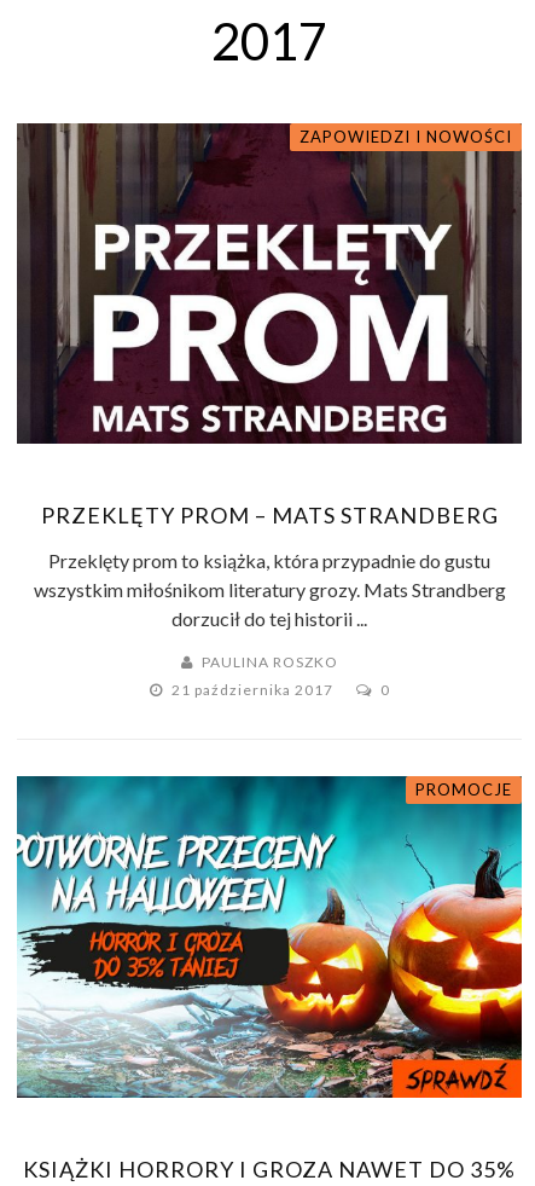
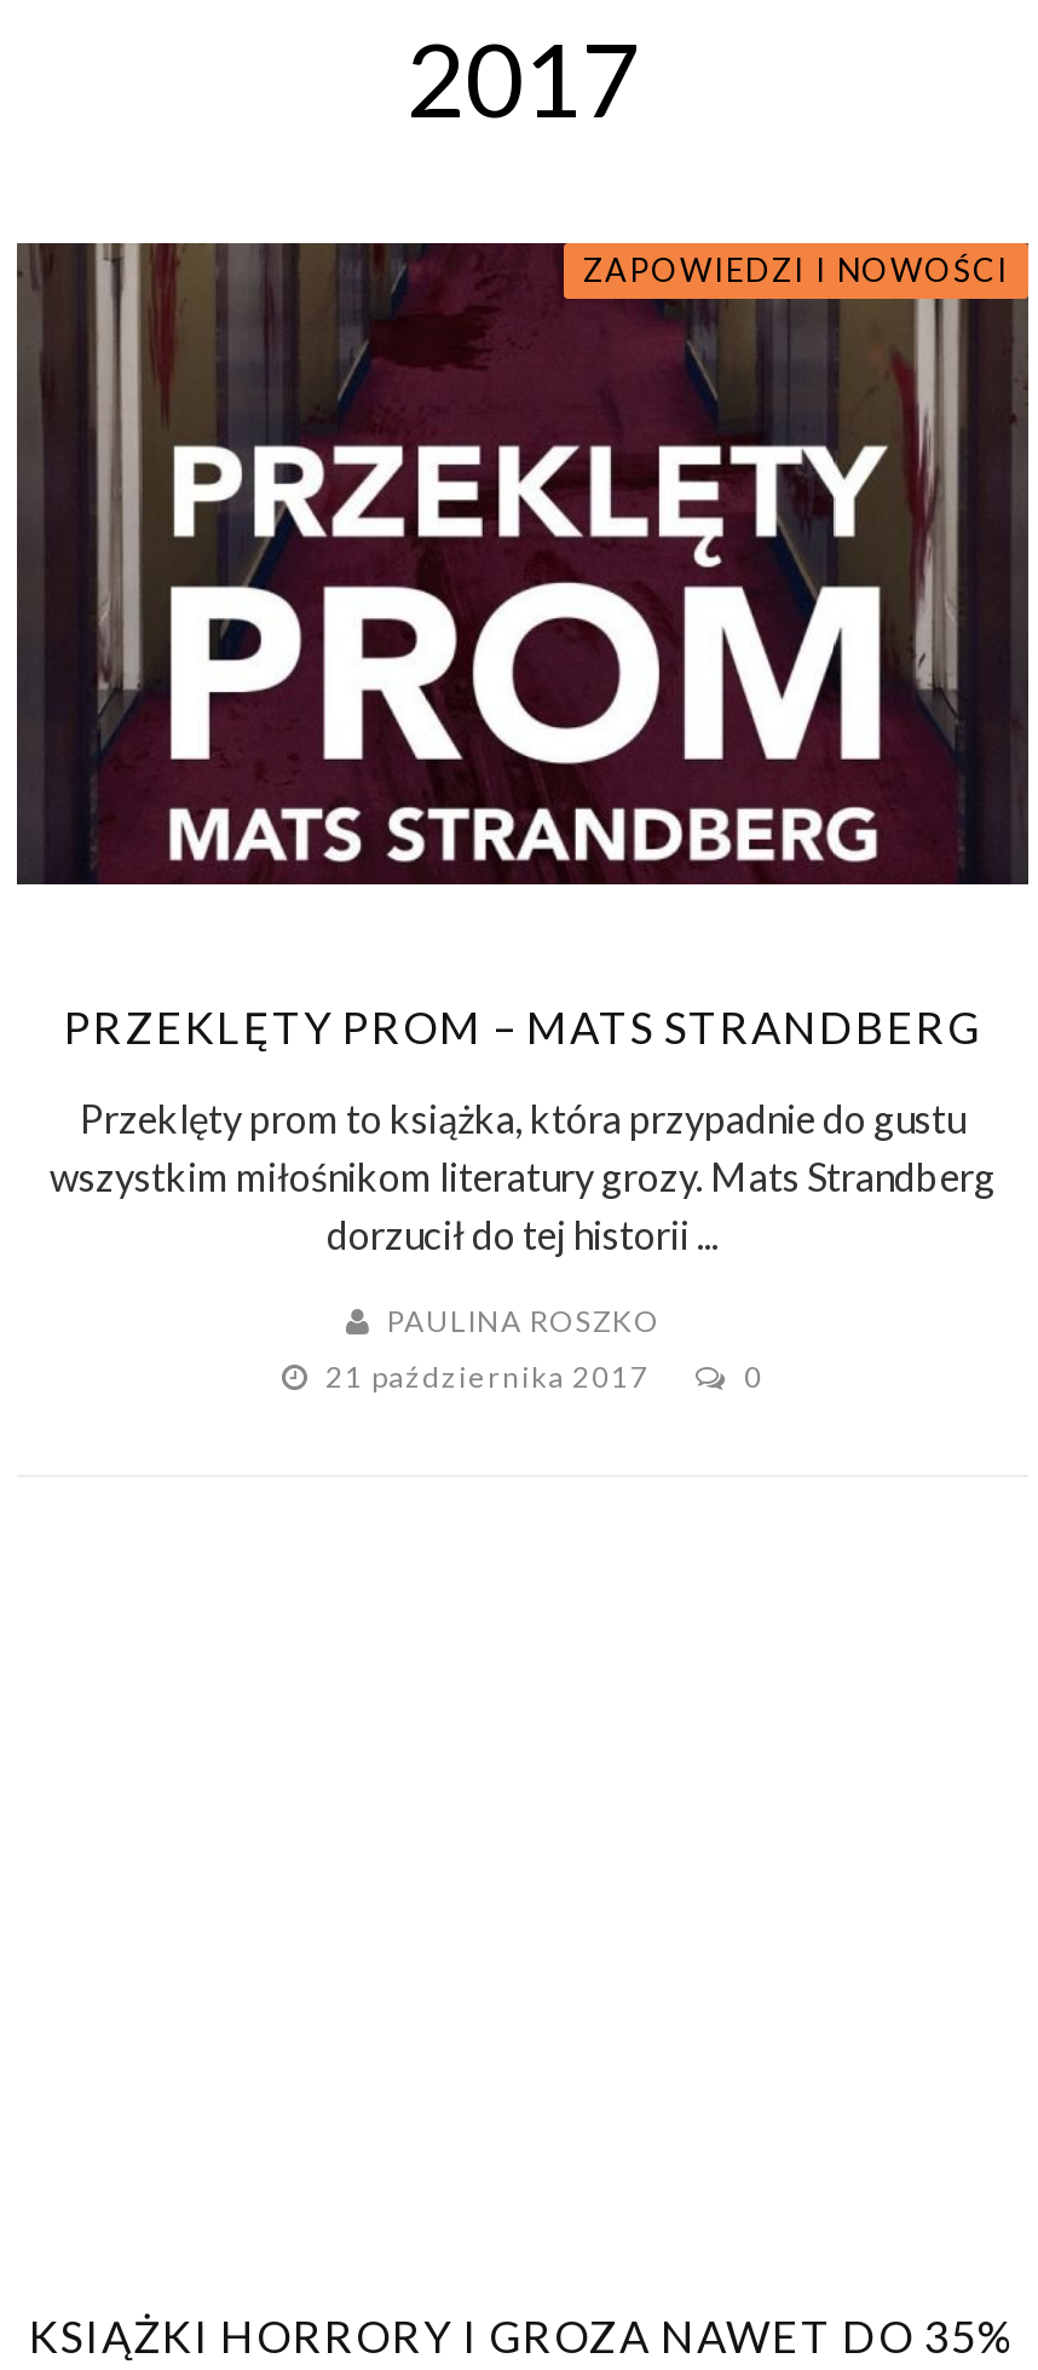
[16,775,523,1099] [image] | PROMOCJE -> none

